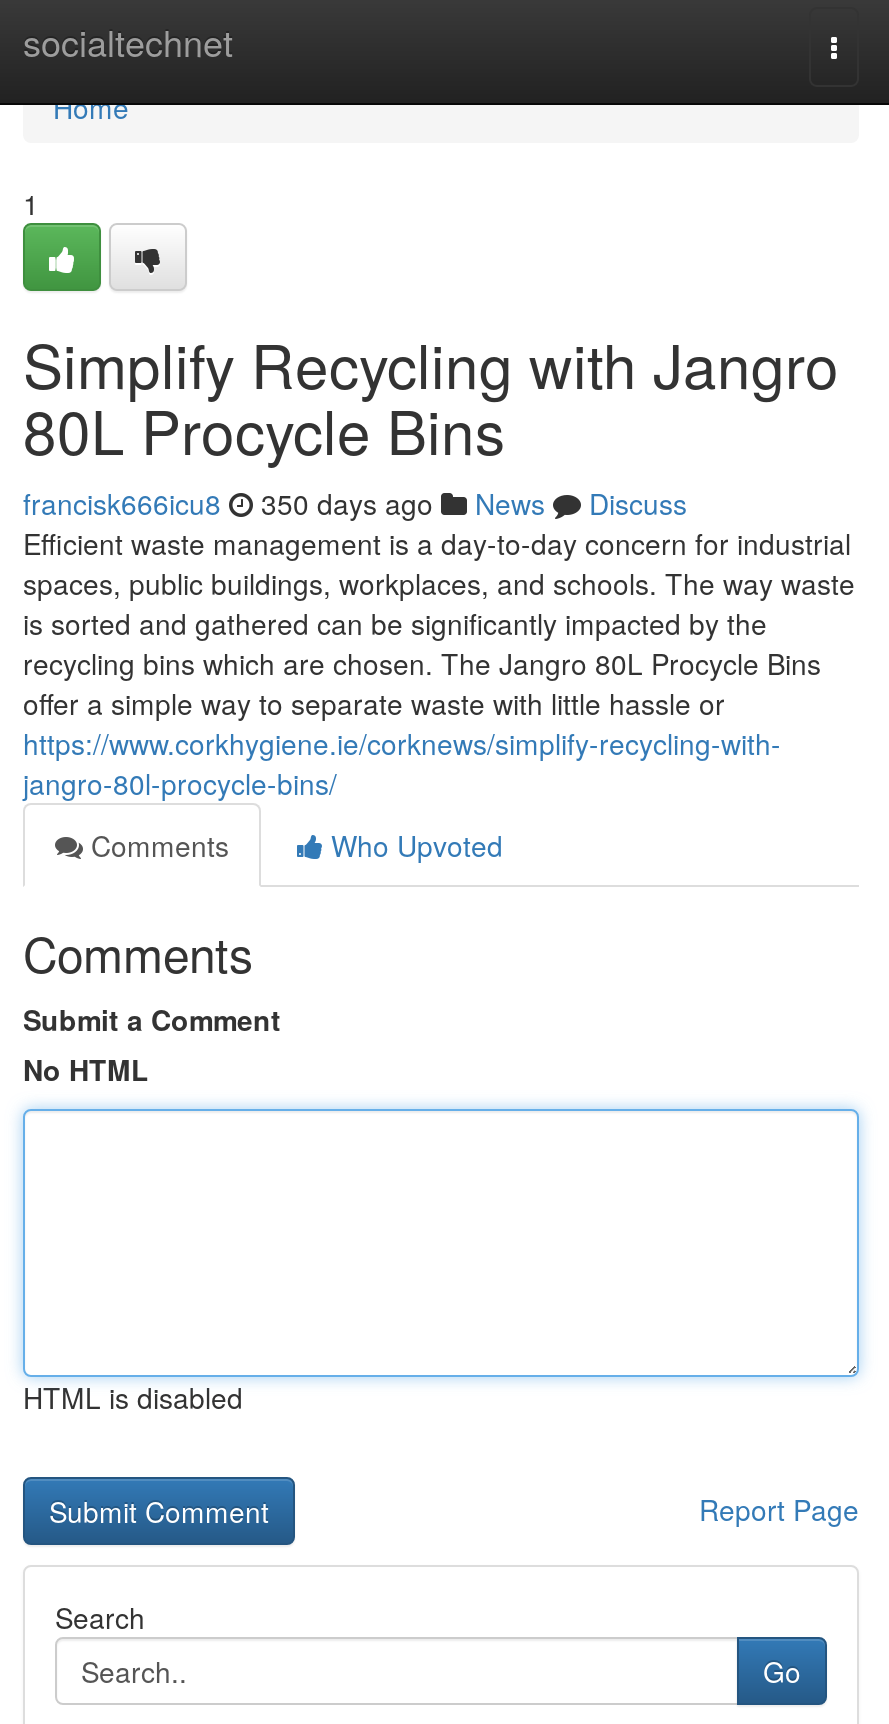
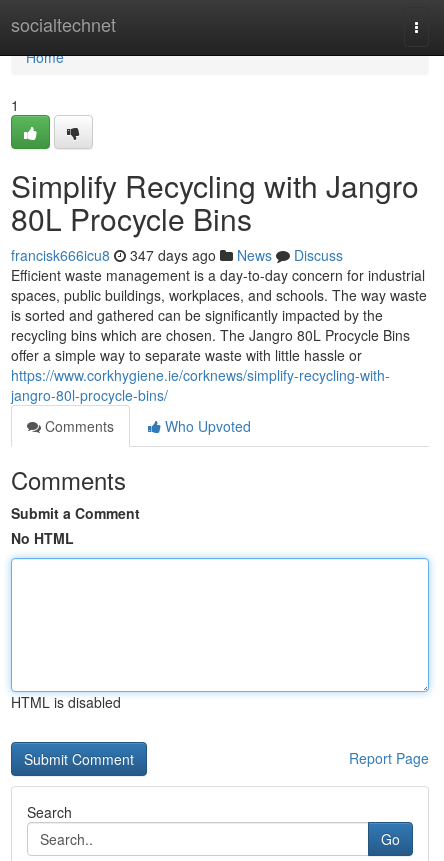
[23,483,687,523] francisk666icu8 350 days ago News Discuss -> [11,245,343,265] francisk666icu8 347 days ago News Discuss

